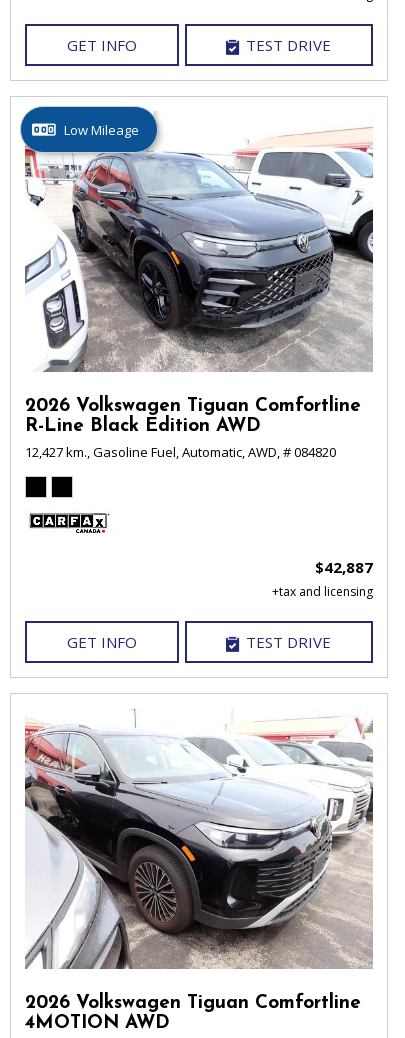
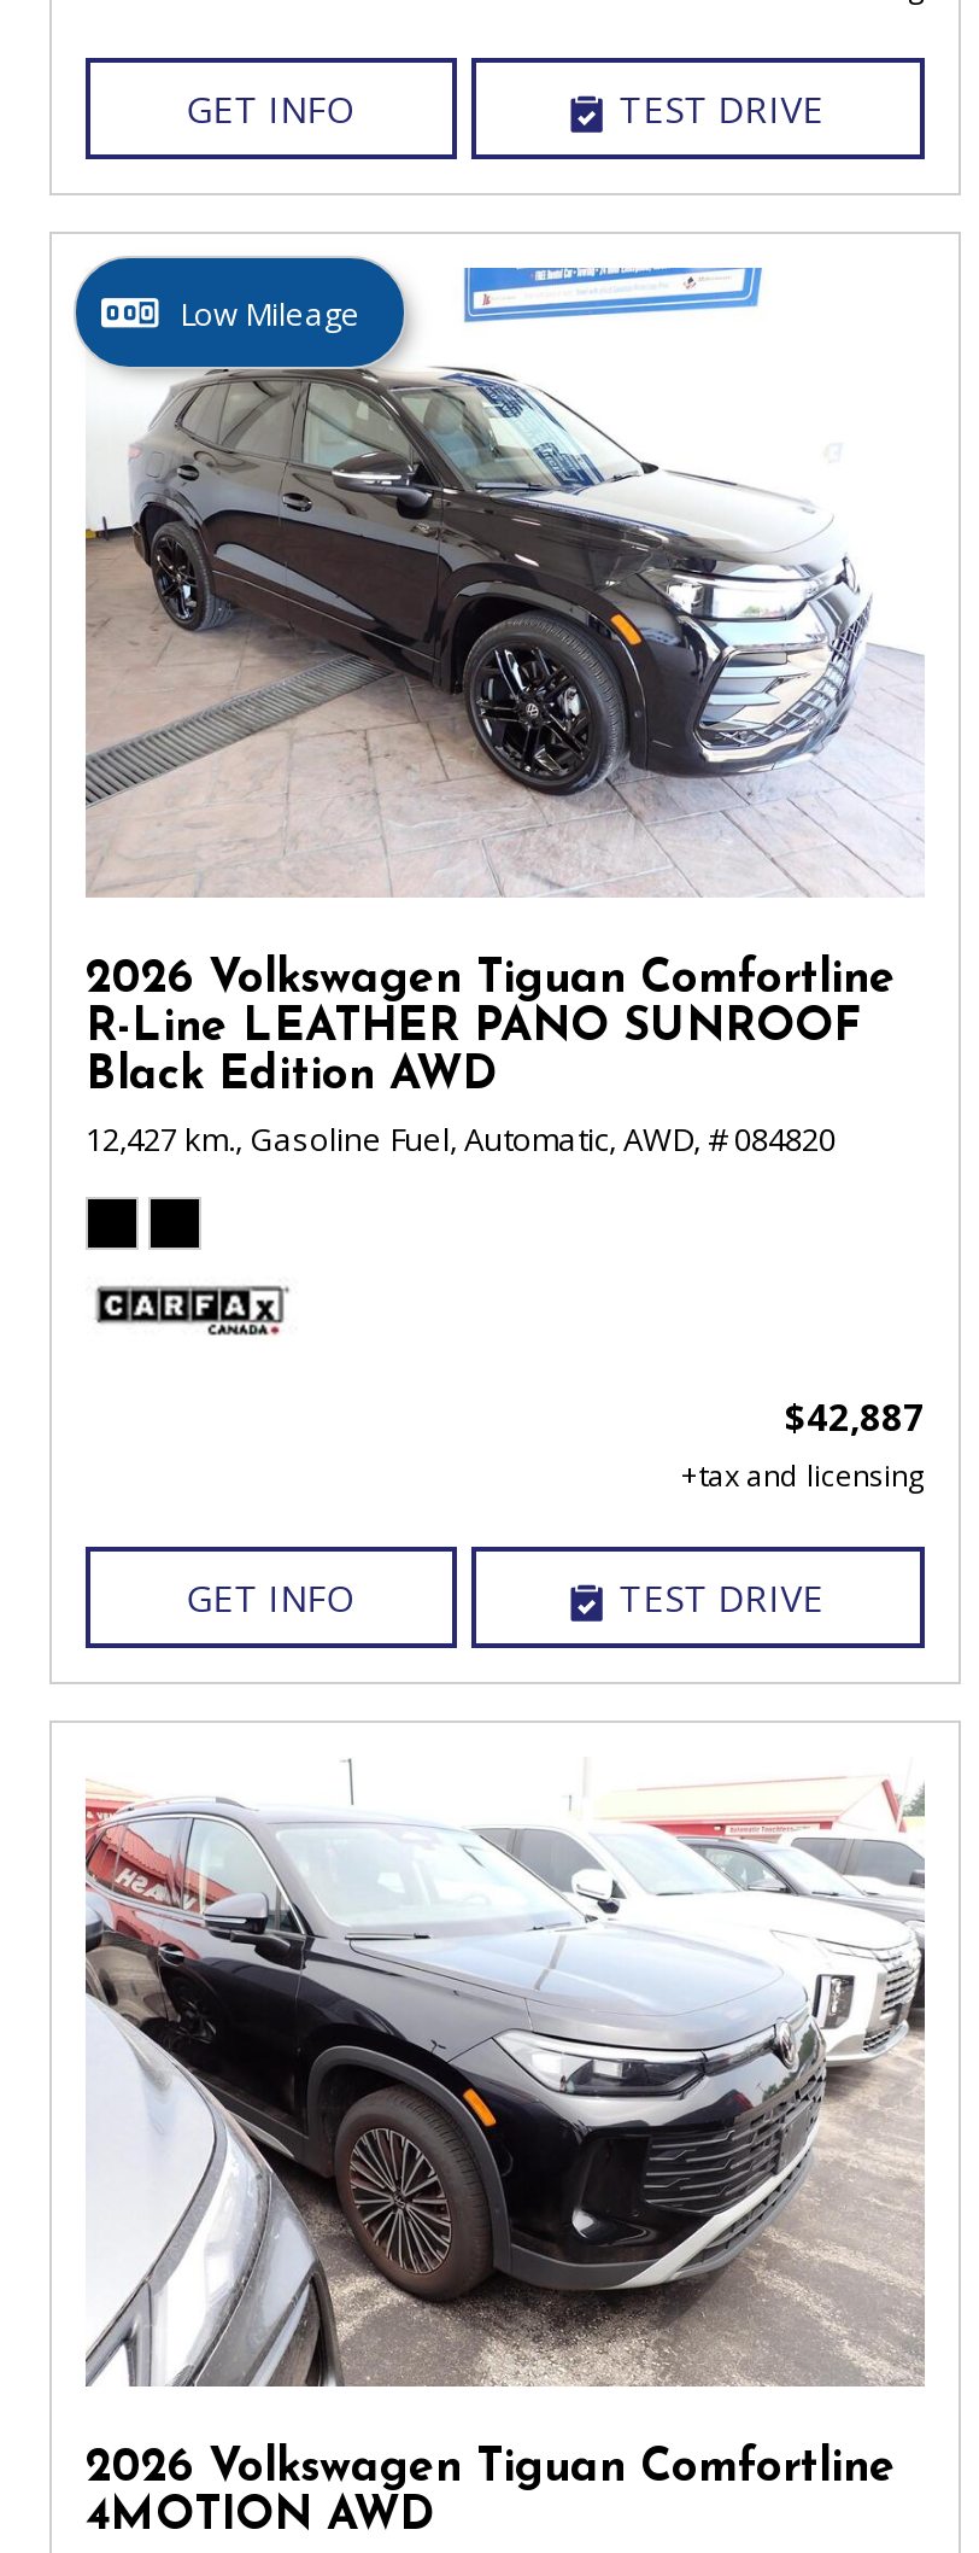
[24,111,374,372] [image] -> [83,265,925,898] [image]
[25,417,261,436] R-Line Black Edition AWD -> [86,1007,860,1101] R-Line LEATHER PANO SUNROOF | Black Edition AWD

